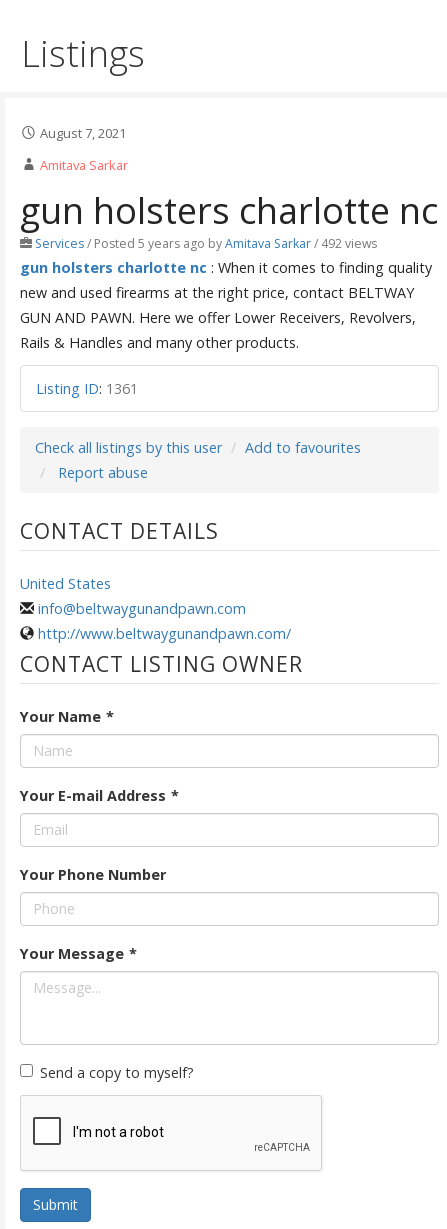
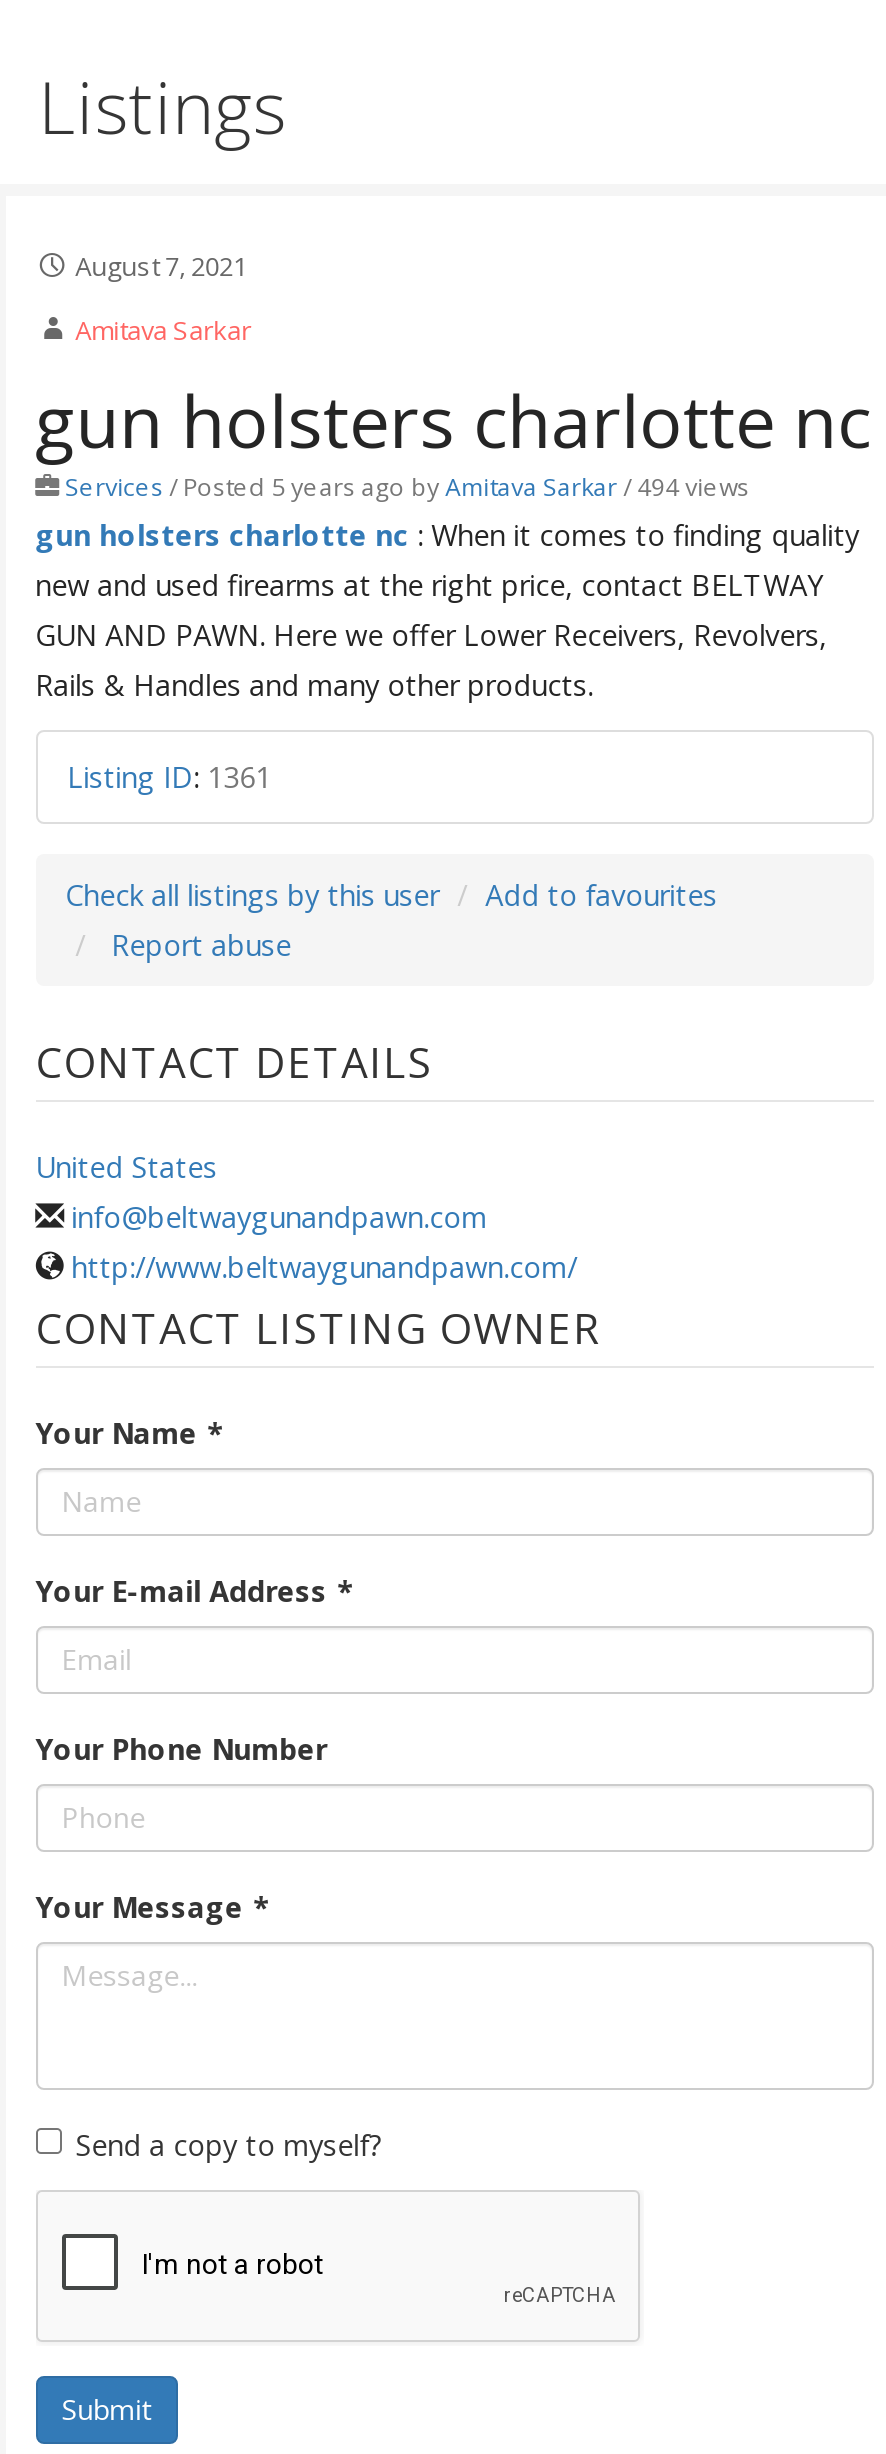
[35,235,377,252] Services / Posted 5 years ago by Amitava Sarkar / 492 views -> [65,470,749,504] Services / Posted 5 years ago by Amitava Sarkar / 494 views

